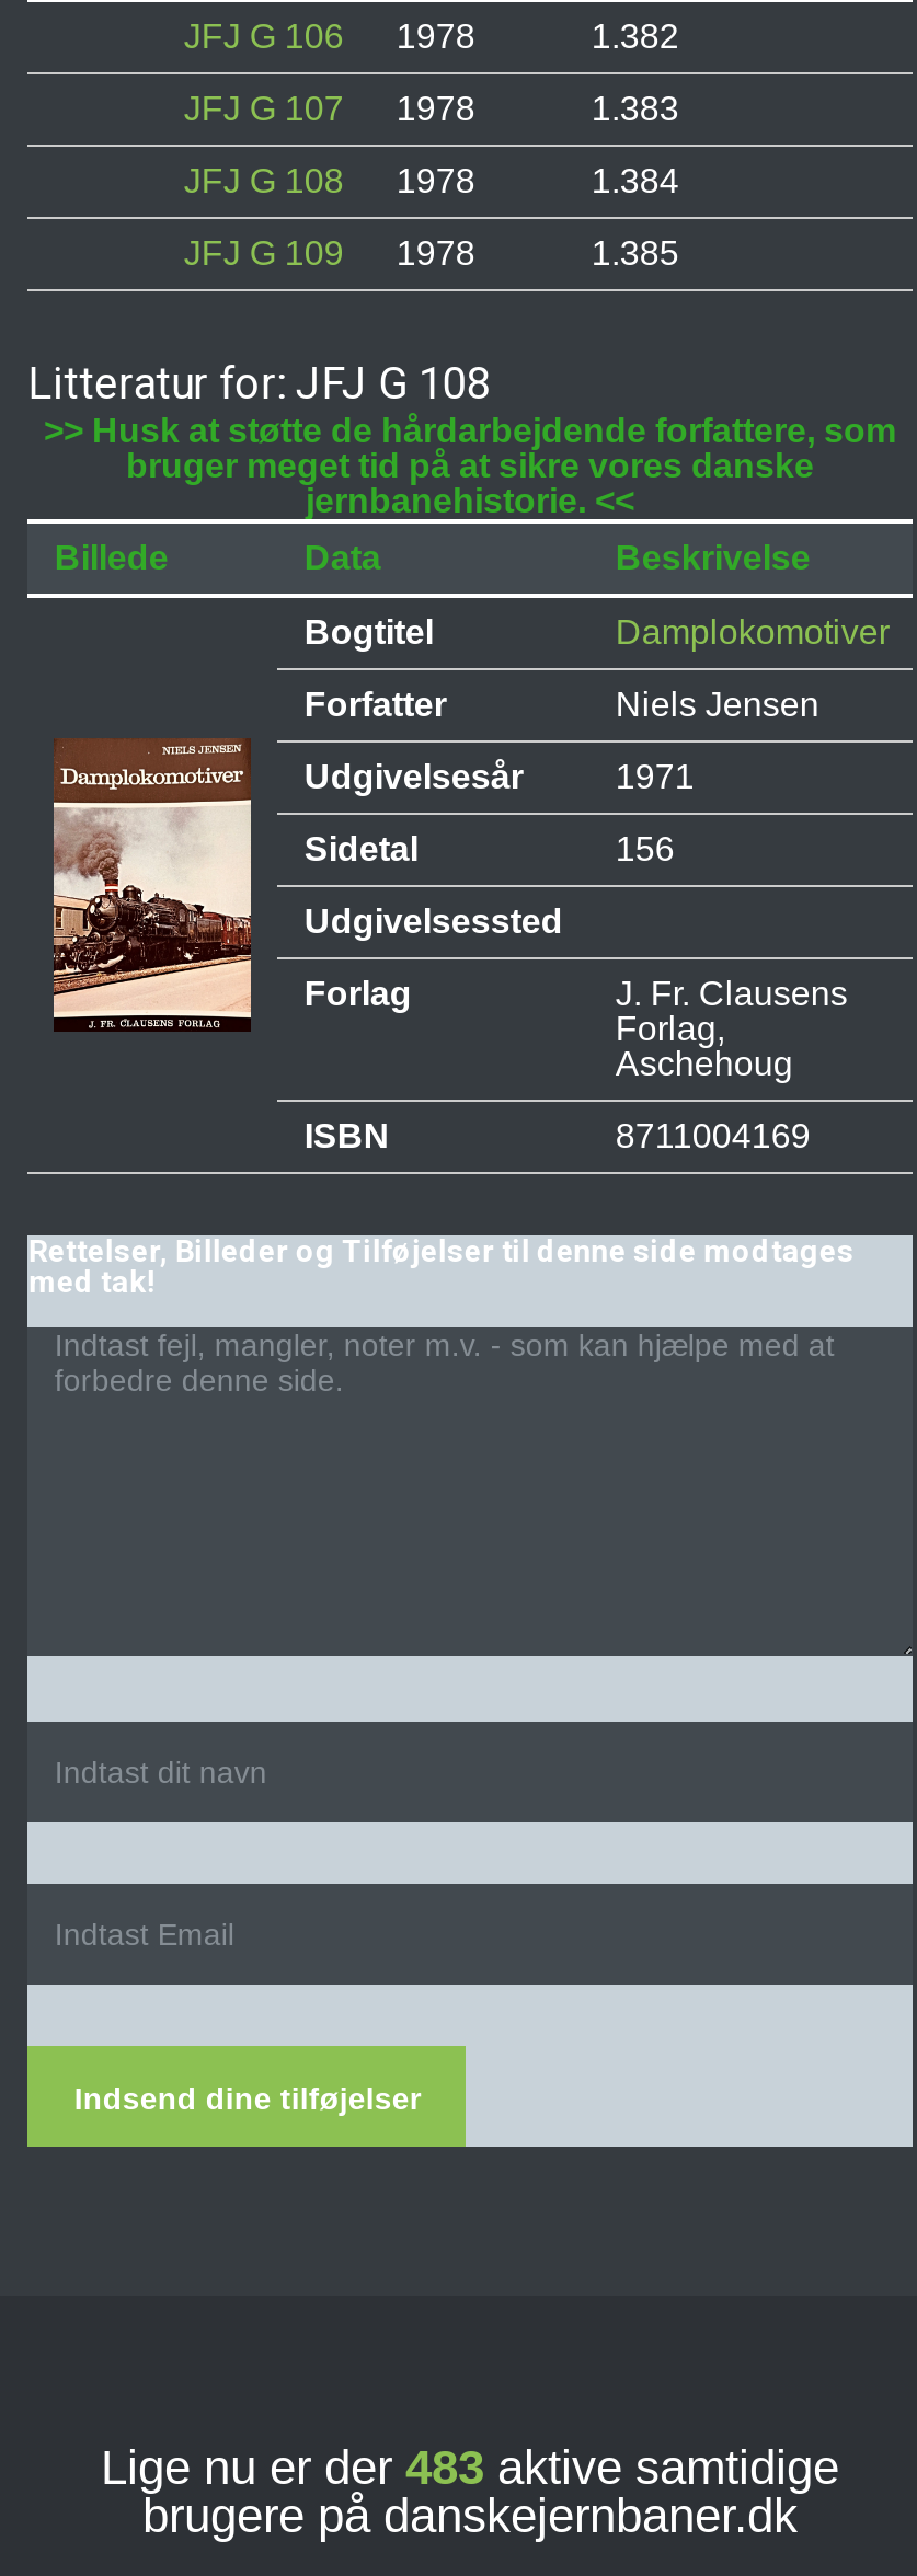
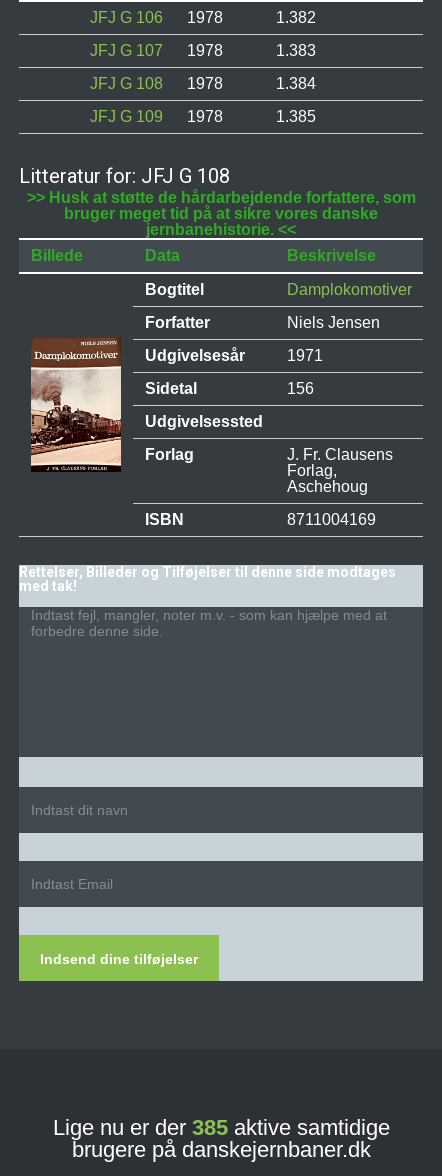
[101,2440,839,2495] Lige nu er der 483 aktive samtidige -> [52,1115,389,1140] Lige nu er der 385 aktive samtidige

